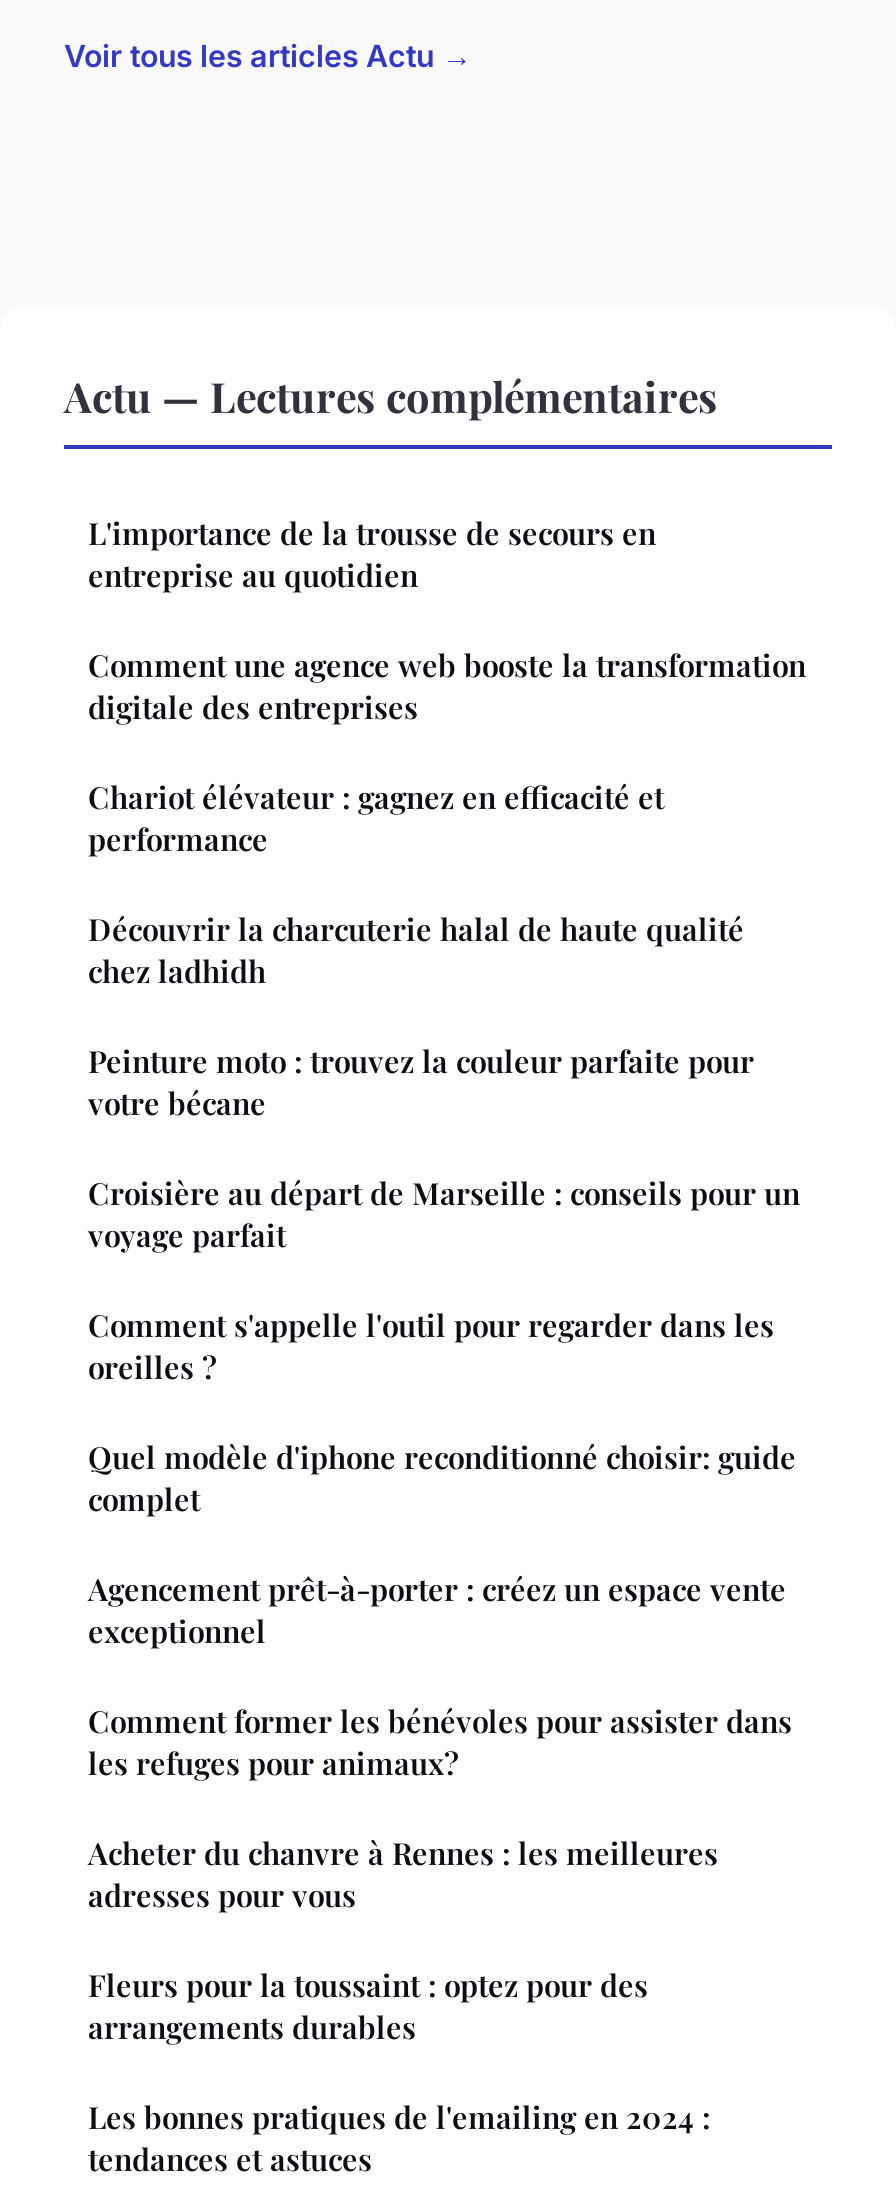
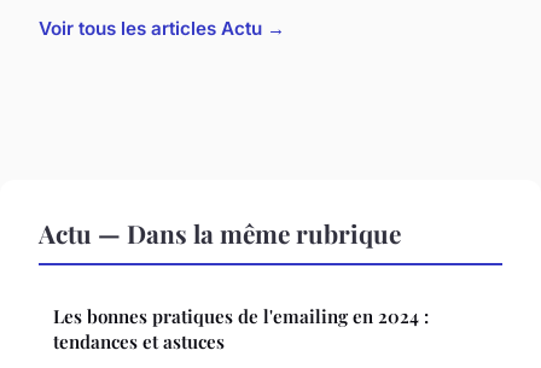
[64,368,806,2048] Actu — Lectures complémentaires | L'importance de la trousse de secours en | entreprise au quotidien | Comment une agence web booste la transformation | digitale des entreprises | Chariot élévateur : gagnez en efficacité et | performance | Découvrir la charcuterie halal de haute qualité | chez ladhidh | Peinture moto : trouvez la couleur parfaite pour | votre bécane | Croisière au départ de Marseille : conseils pour un | voyage parfait | Comment s'appelle l'outil pour regarder dans les | oreilles ? | Quel modèle d'iphone reconditionné choisir: guide | complet | Agencement prêt-à-porter : créez un espace vente | exceptionnel | Comment former les bénévoles pour assister dans | les refuges pour animaux? | Acheter du chanvre à Rennes : les meilleures | adresses pour vous | Fleurs pour la toussaint : optez pour des | arrangements durables -> [39,216,401,250] Actu — Dans la même rubrique

